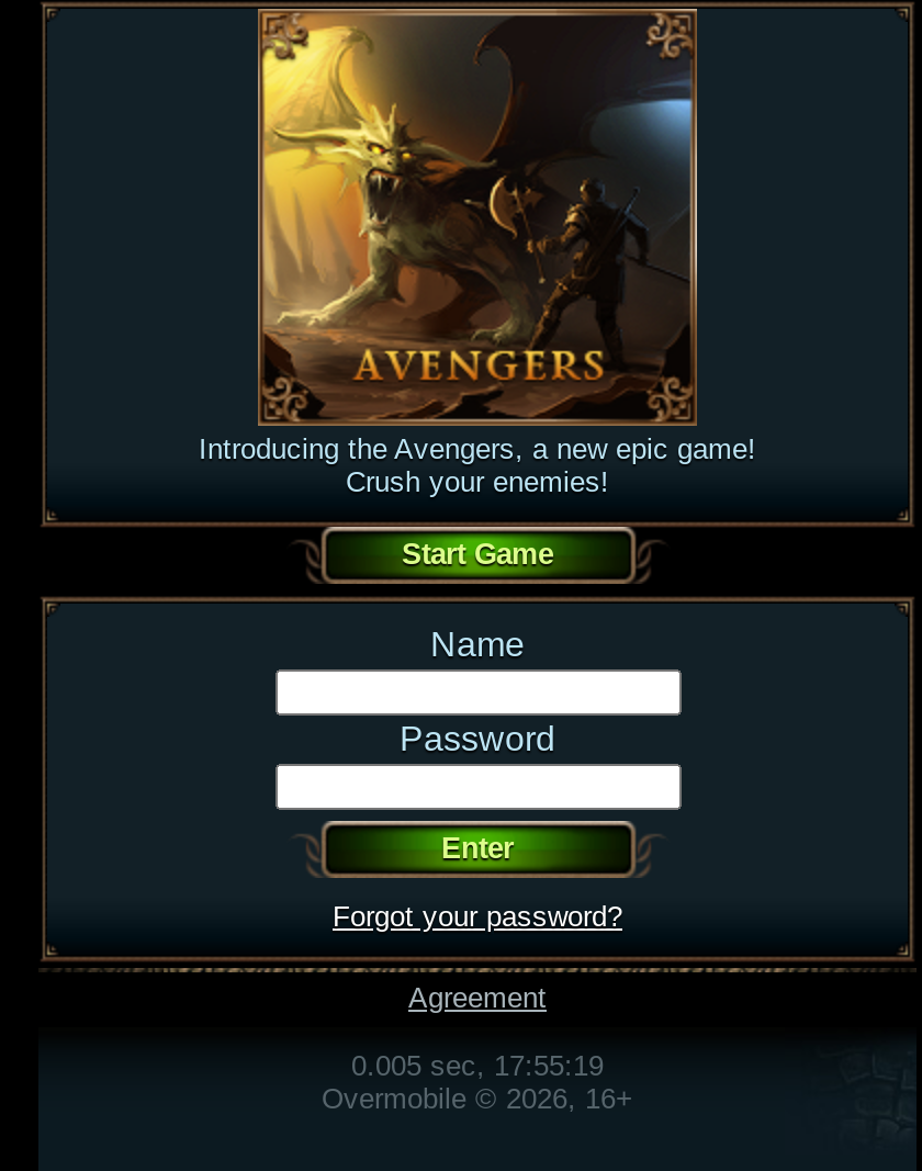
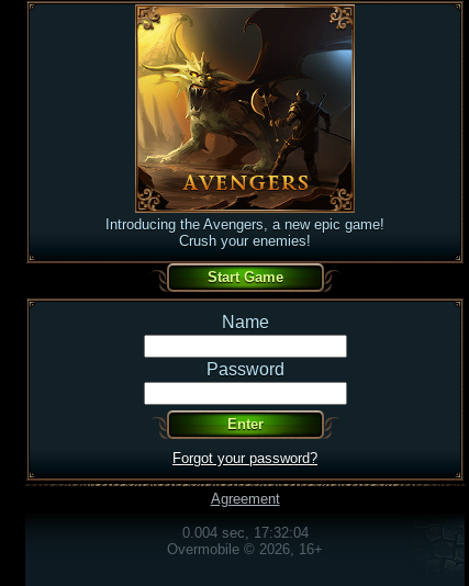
[351,1048,604,1081] 0.005 sec, 17:55:19 -> [182,524,308,540] 0.004 sec, 17:32:04

